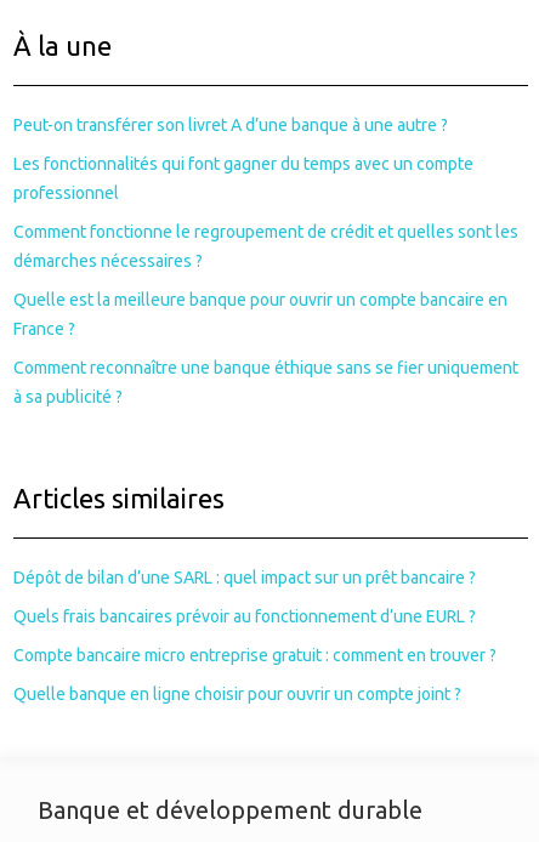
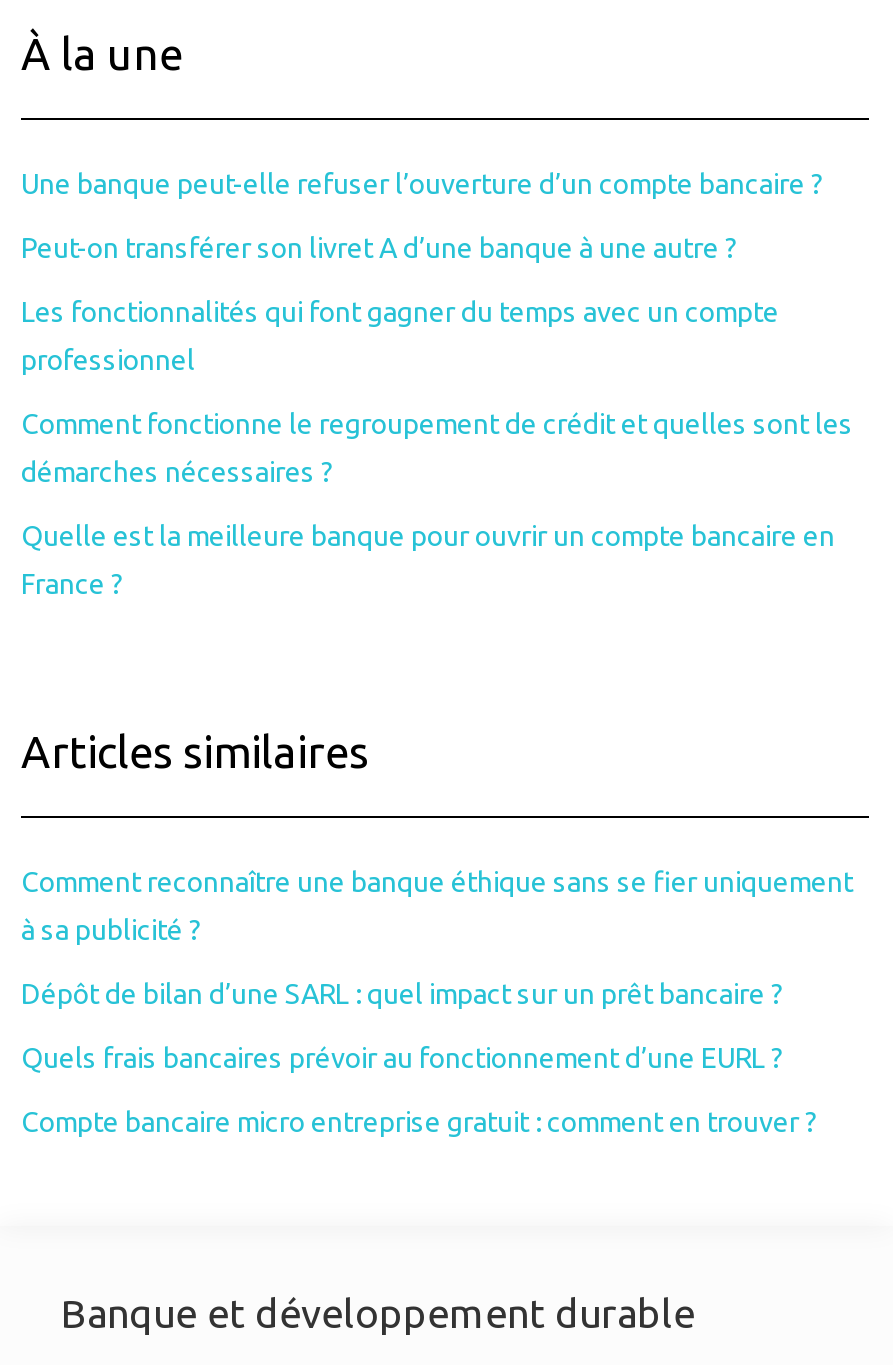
none -> [21,168,823,200] Une banque peut-elle refuser l’ouverture d’un compte bancaire ?
moved [13,115,518,338] -> [21,232,853,600]: Peut-on transférer son livret A d’une banque à une autre ? | Les fonctionnalités qui font gagner du temps avec un compte | professionnel | Comment fonctionne le regroupement de crédit et quelles sont les | démarches nécessaires ? | Quelle est la meilleure banque pour ouvrir un compte bancaire en | France ?
moved [13,358,518,406] -> [21,866,853,946]: Comment reconnaître une banque éthique sans se fier uniquement | à sa publicité ?
moved [13,483,225,513] -> [21,726,369,776]: Articles similaires
moved [13,568,497,665] -> [21,978,817,1138]: Dépôt de bilan d’une SARL : quel impact sur un prêt bancaire ? | Quels frais bancaires prévoir au fonctionnement d’une EURL ? | Compte bancaire micro entreprise gratuit : comment en trouver ?
[13,684,461,704] Quelle banque en ligne choisir pour ouvrir un compte joint ? -> none

